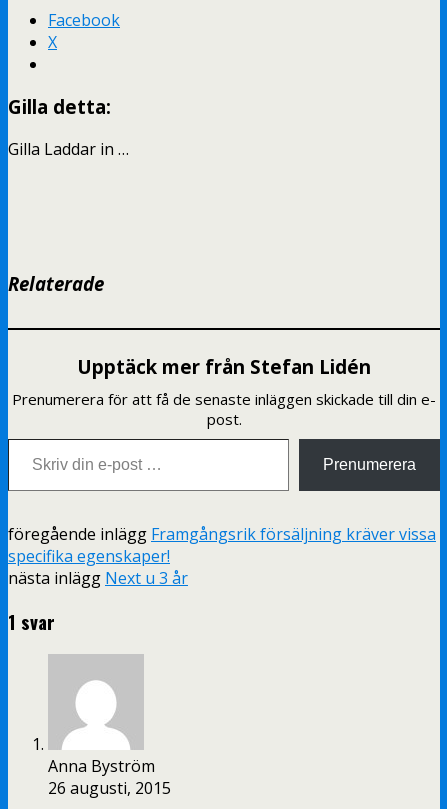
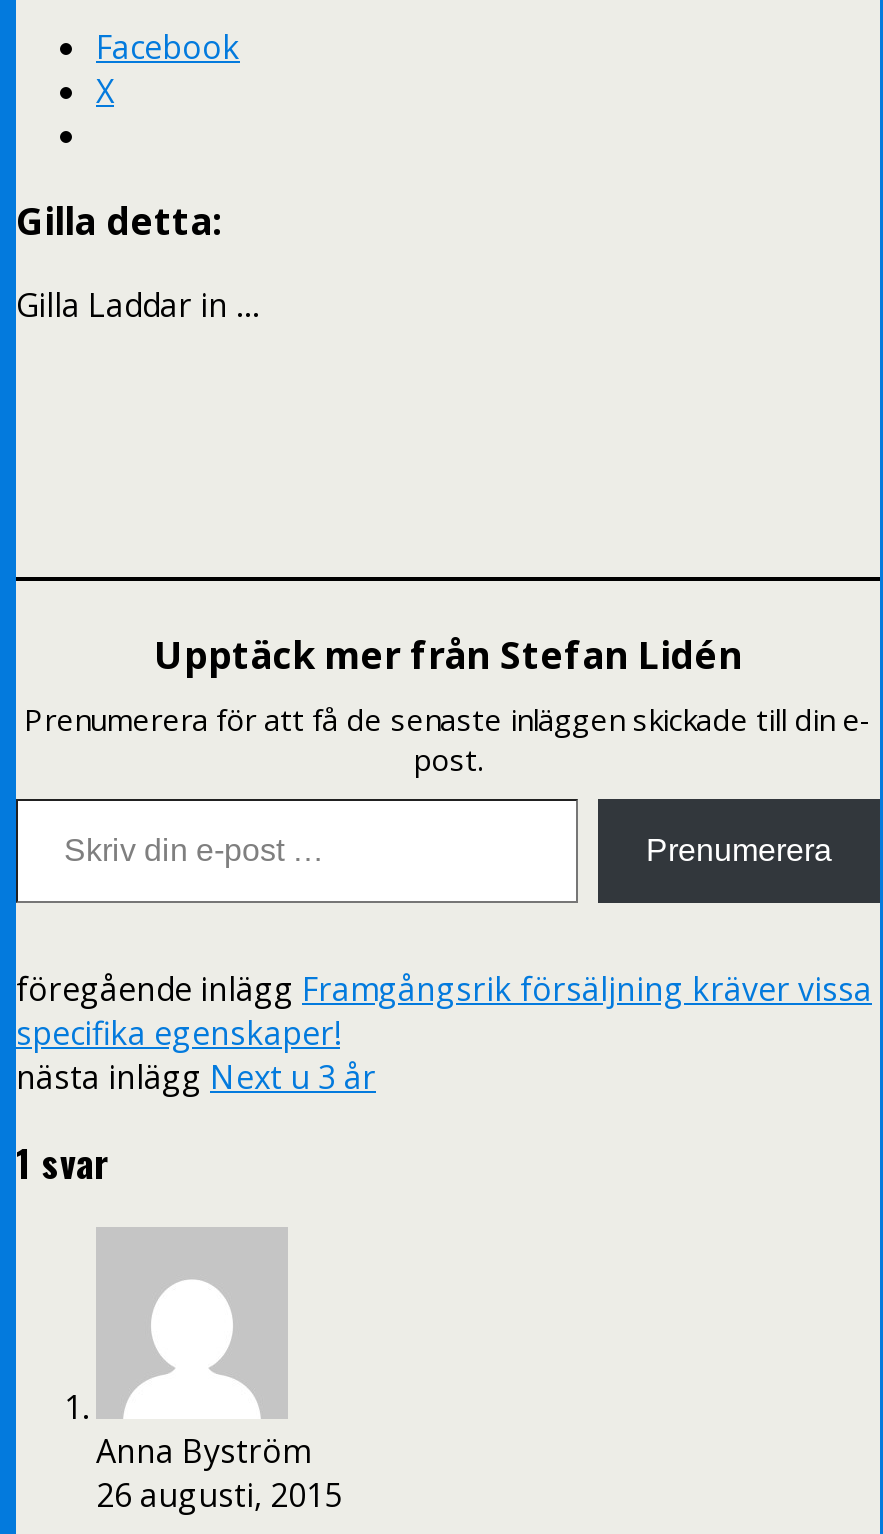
[8,271,104,296] Relaterade -> none

